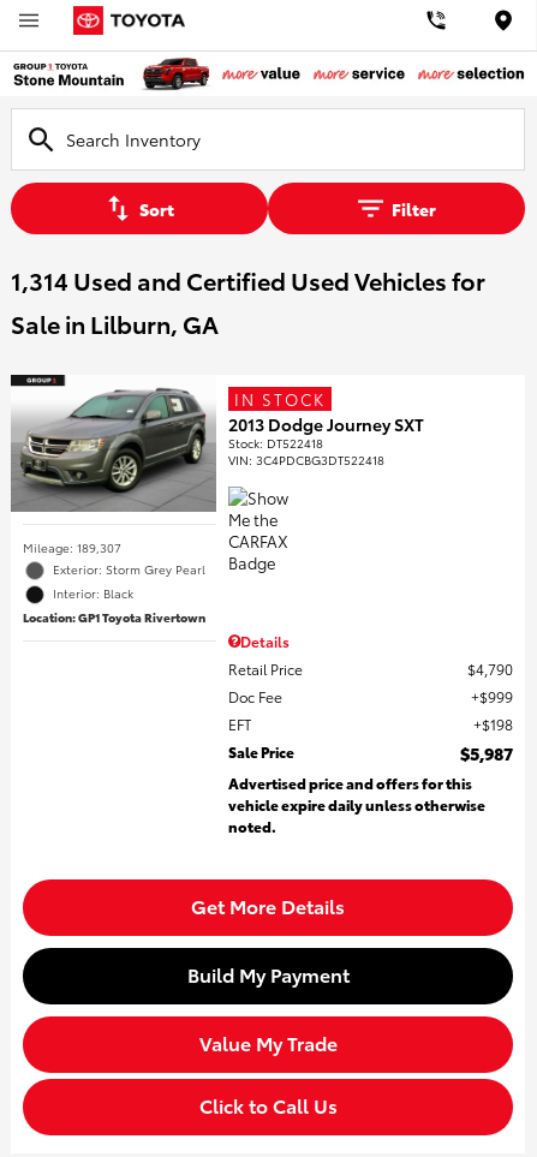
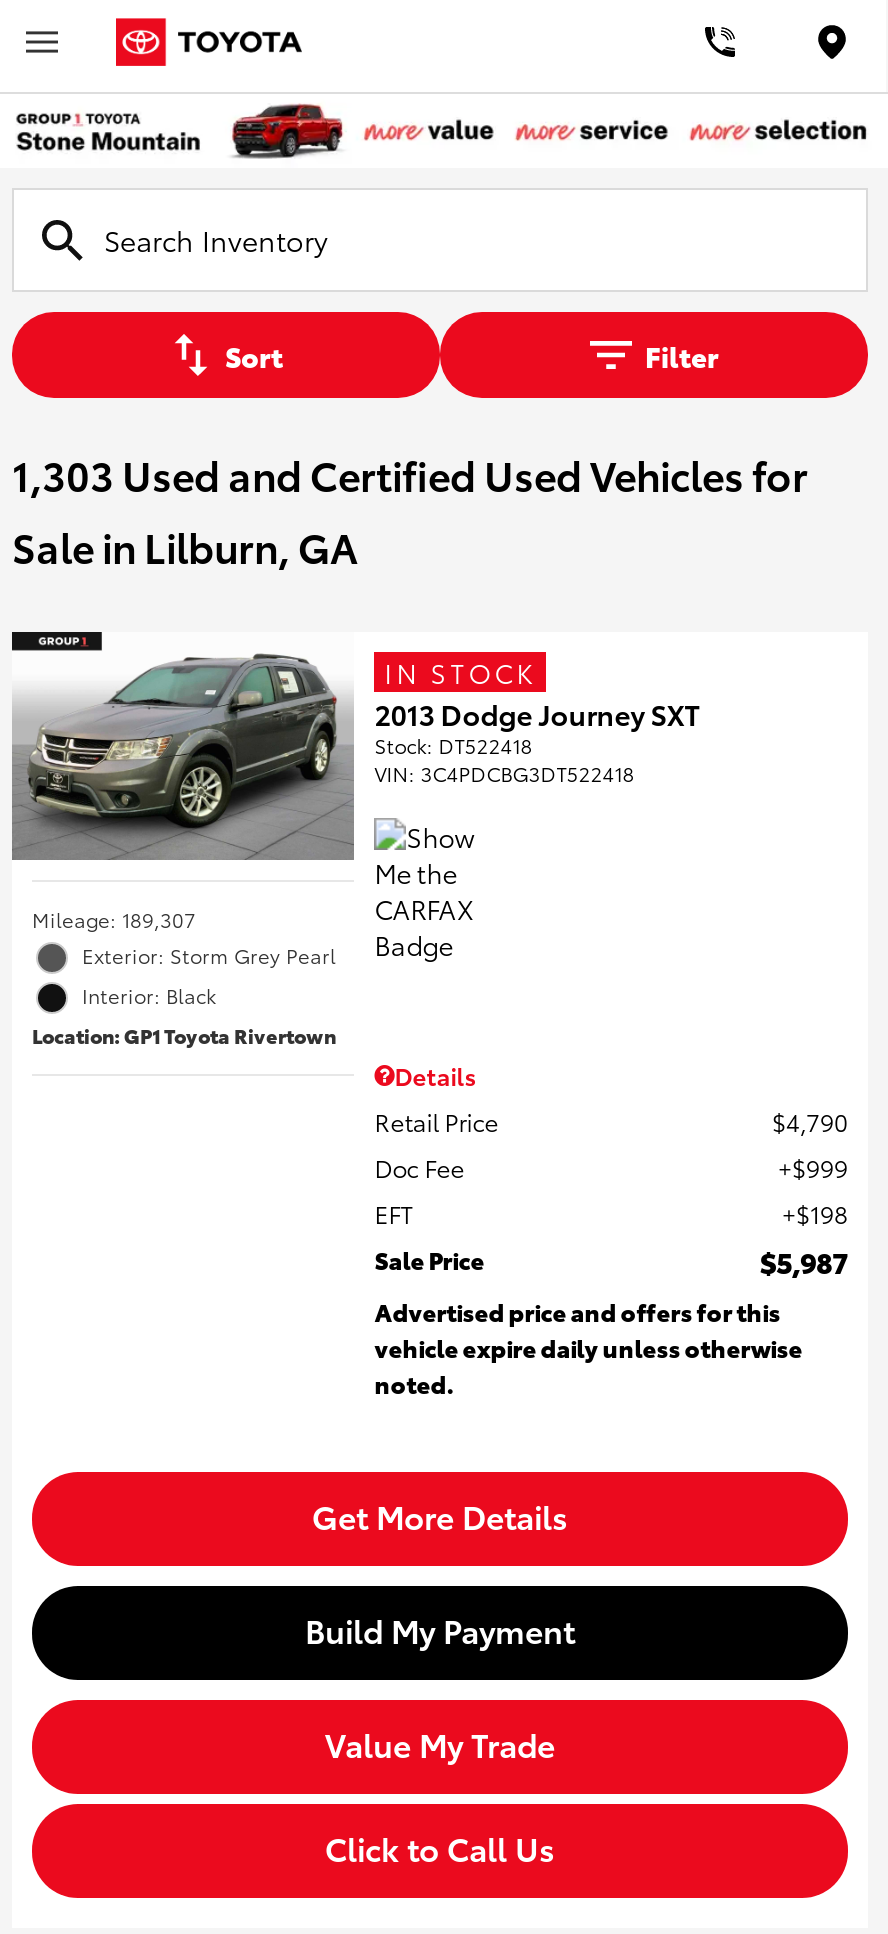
[11,263,485,297] 1,314 Used and Certified Used Vehicles for -> [12,447,808,503] 1,303 Used and Certified Used Vehicles for

